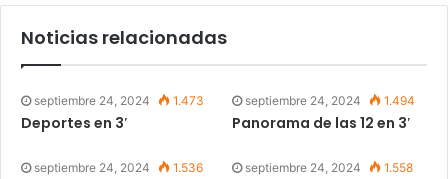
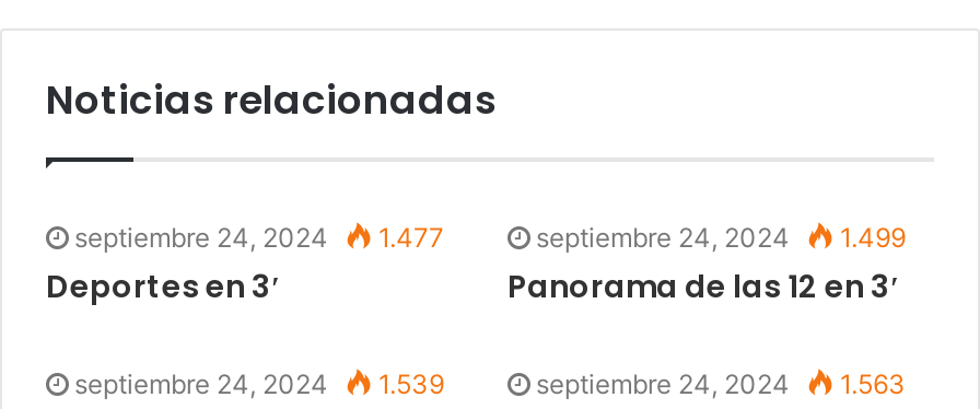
[34,93,204,108] septiembre 24, 2024 1.473 -> [74,221,444,254] septiembre 24, 2024 1.477
[245,93,415,108] septiembre 24, 2024 1.494 -> [536,221,906,254] septiembre 24, 2024 1.499
[34,160,203,175] septiembre 24, 2024 1.536 -> [74,367,444,400] septiembre 24, 2024 1.539
[245,160,413,175] septiembre 24, 2024 1.558 -> [536,367,906,400] septiembre 24, 2024 1.563

